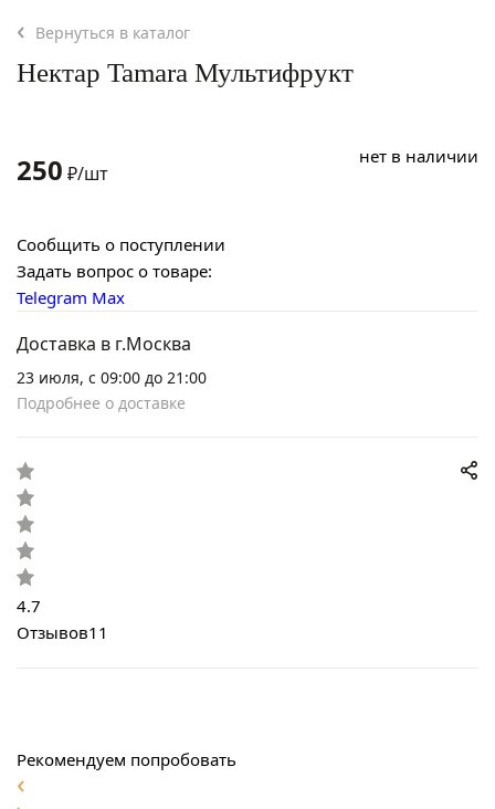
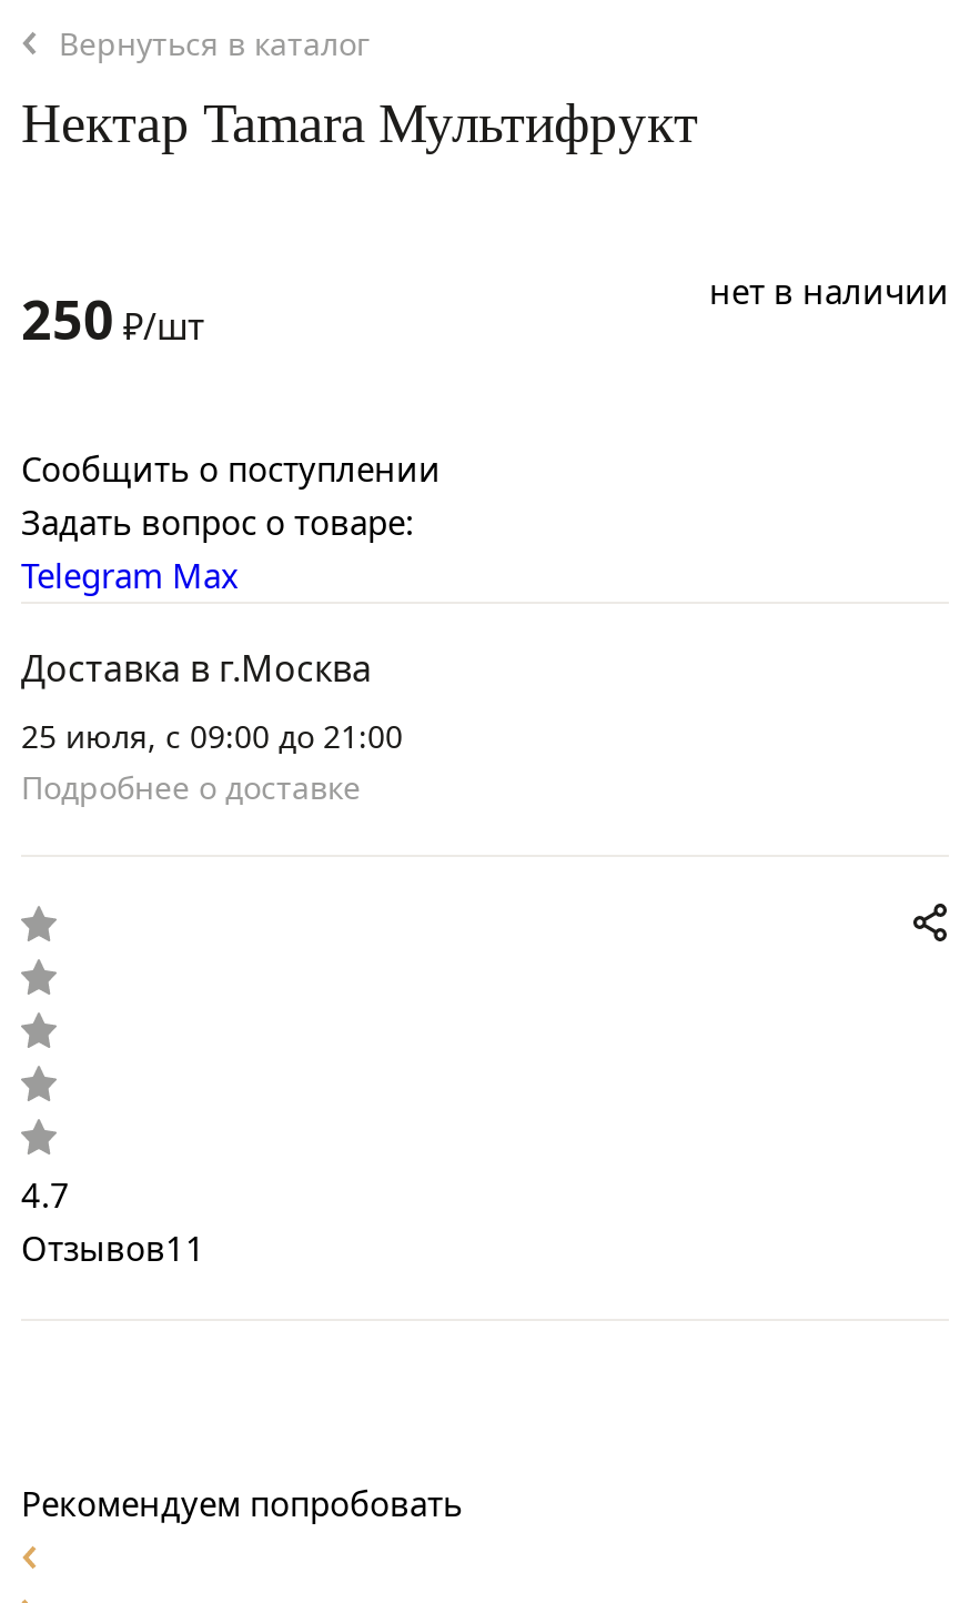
[17,367,207,388] 23 июля, с 09:00 до 21:00 -> [21,716,403,758] 25 июля, с 09:00 до 21:00

